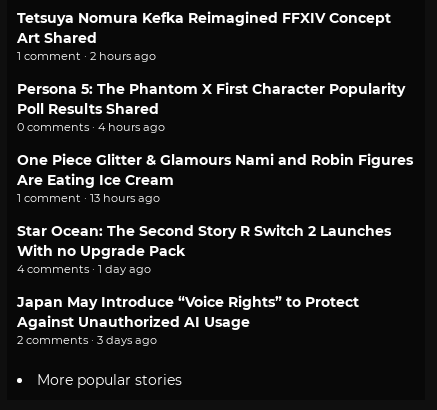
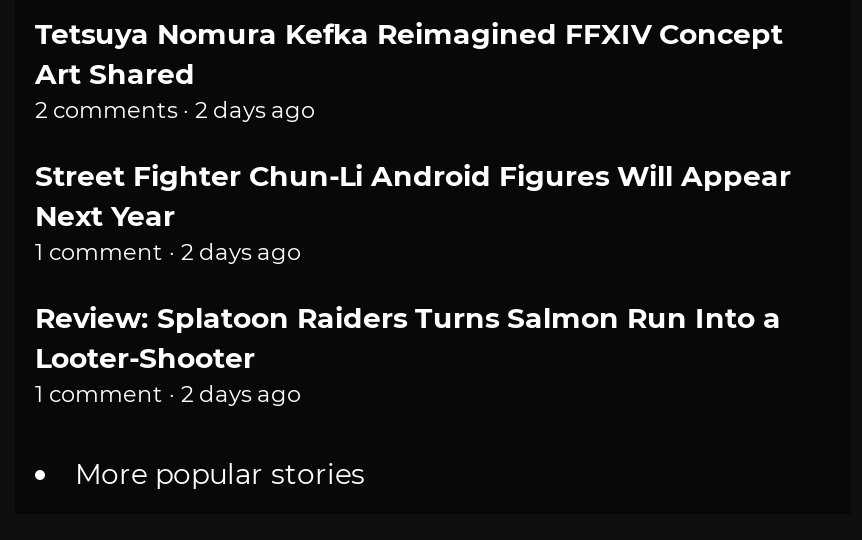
[17,49,413,347] 1 comment · 2 hours ago | Persona 5: The Phantom X First Character Popularity | Poll Results Shared | 0 comments · 4 hours ago | One Piece Glitter & Glamours Nami and Robin Figures | Are Eating Ice Cream | 1 comment · 13 hours ago | Star Ocean: The Second Story R Switch 2 Launches | With no Upgrade Pack | 4 comments · 1 day ago | Japan May Introduce “Voice Rights” to Protect | Against Unauthorized AI Usage | 2 comments · 3 days ago -> [35,95,791,407] 2 comments · 2 days ago | Street Fighter Chun-Li Android Figures Will Appear | Next Year | 1 comment · 2 days ago | Review: Splatoon Raiders Turns Salmon Run Into a | Looter-Shooter | 1 comment · 2 days ago

